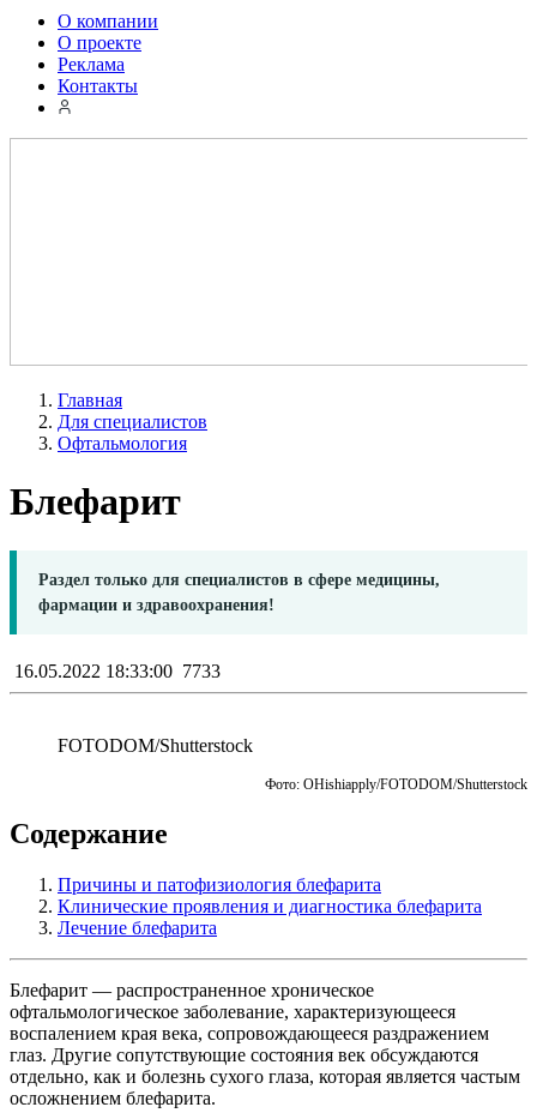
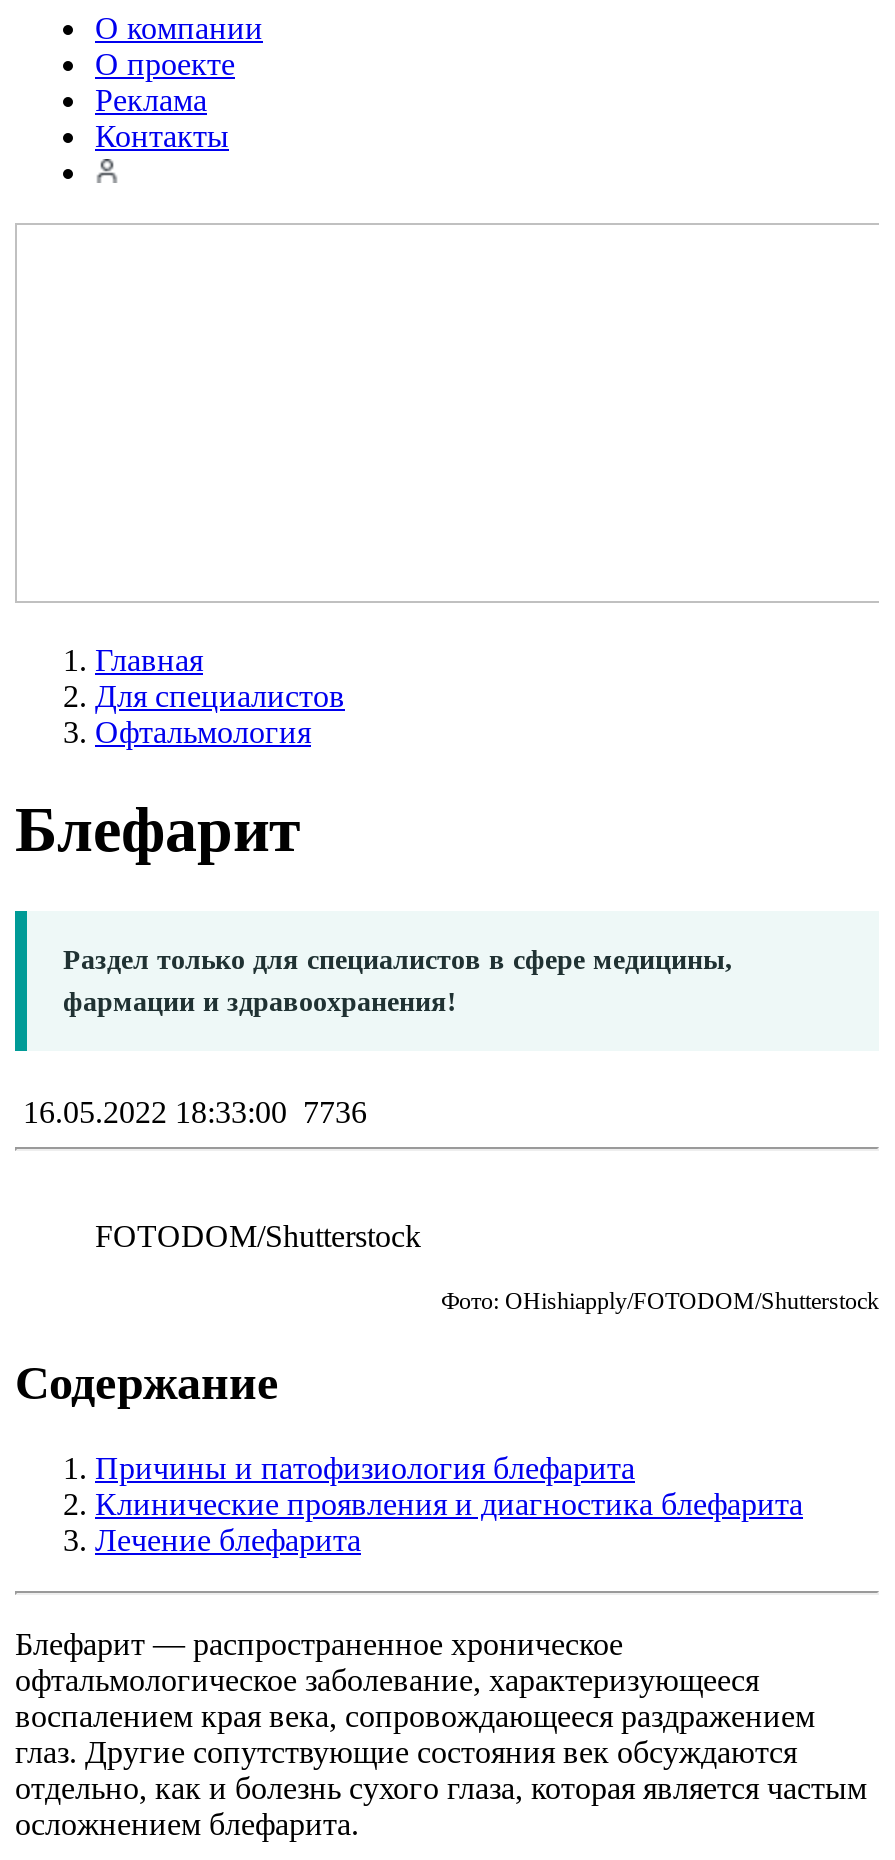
[10,661,221,681] 16.05.2022 18:33:00 7733 -> [15,1095,367,1129] 16.05.2022 18:33:00 7736

